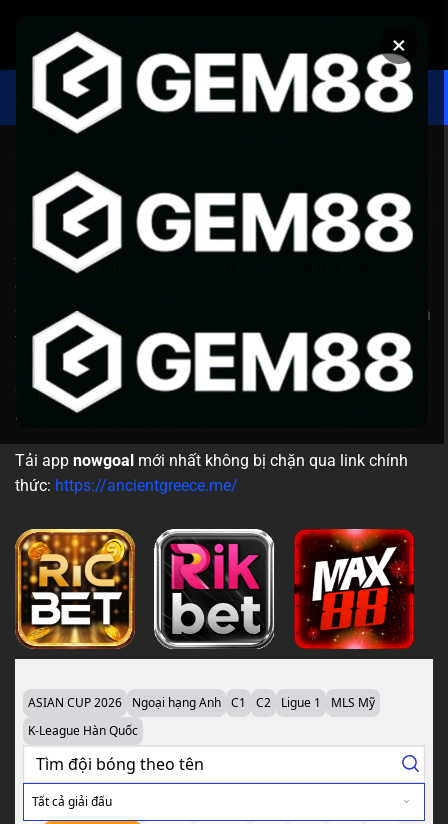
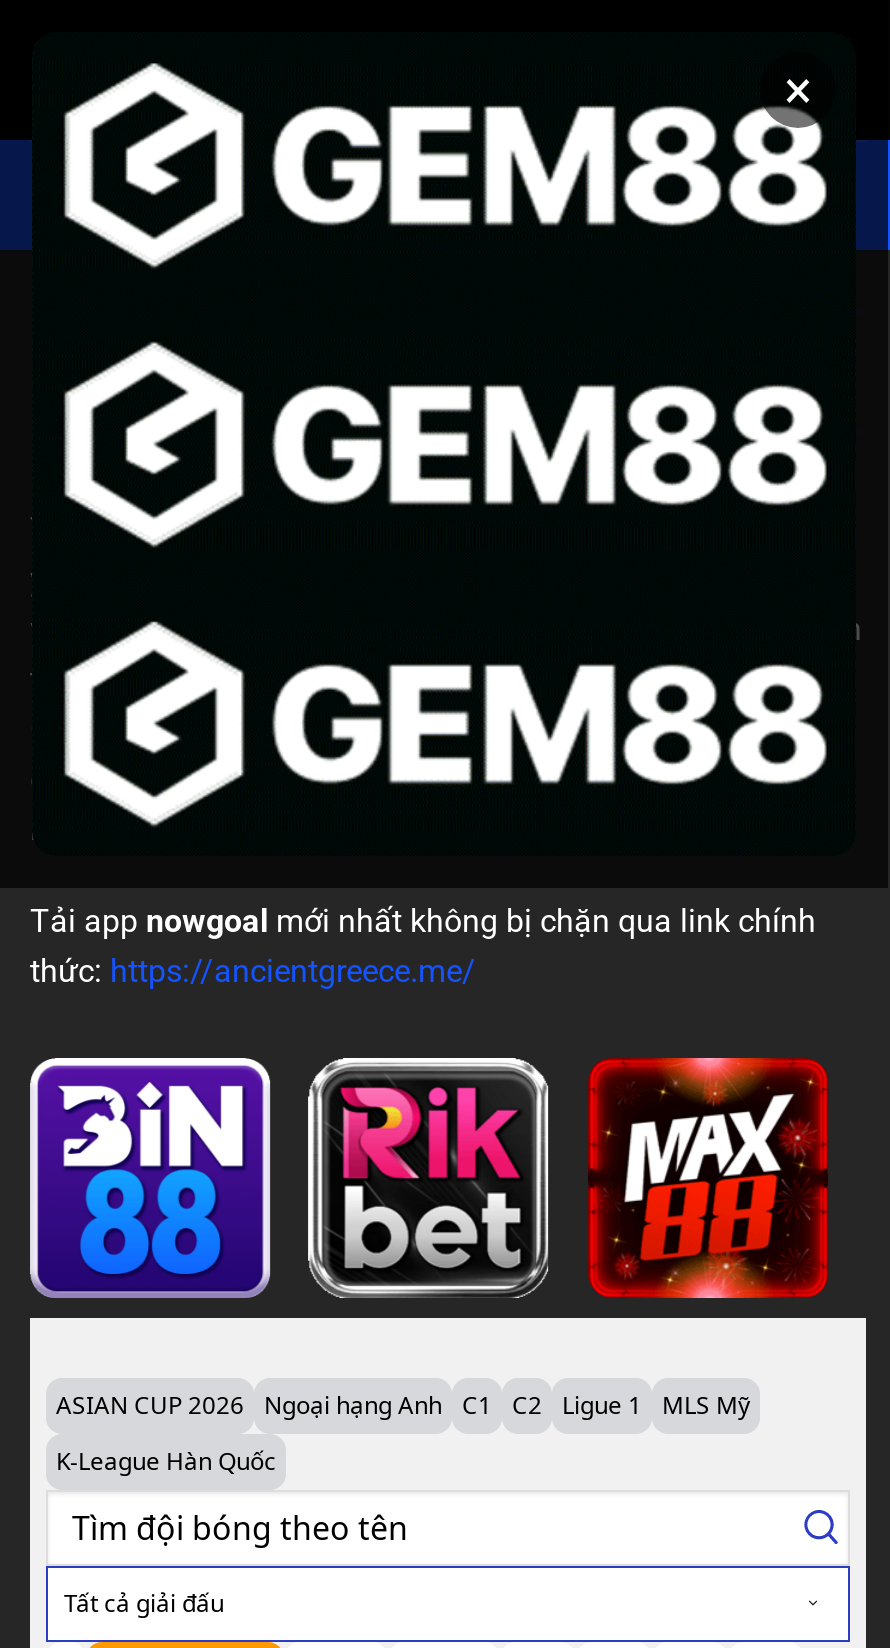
[15,528,135,649] [image] -> [28,1056,272,1300] [image]

